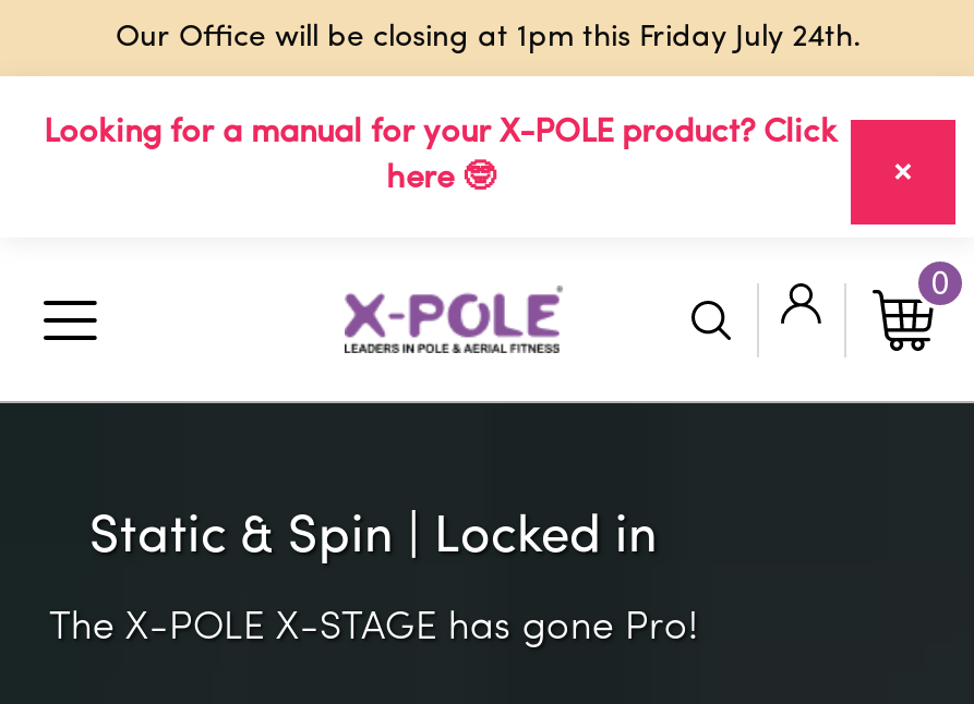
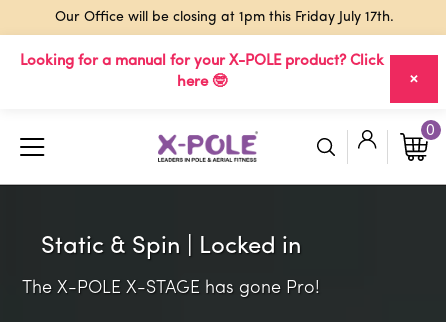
[116,22,862,54] Our Office will be closing at 1pm this Friday July 24th. -> [54,10,393,25] Our Office will be closing at 1pm this Friday July 17th.

